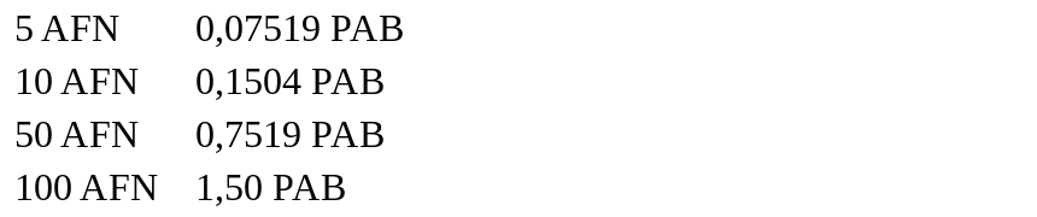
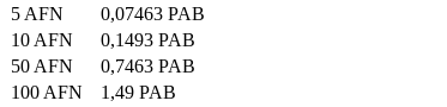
[14,8,405,49] 5 AFN 0,07519 PAB -> [11,4,205,24] 5 AFN 0,07463 PAB
[14,61,386,102] 10 AFN 0,1504 PAB -> [11,30,195,50] 10 AFN 0,1493 PAB
[14,114,386,155] 50 AFN 0,7519 PAB -> [11,56,195,76] 50 AFN 0,7463 PAB
[14,167,347,208] 100 AFN 1,50 PAB -> [11,82,176,102] 100 AFN 1,49 PAB

